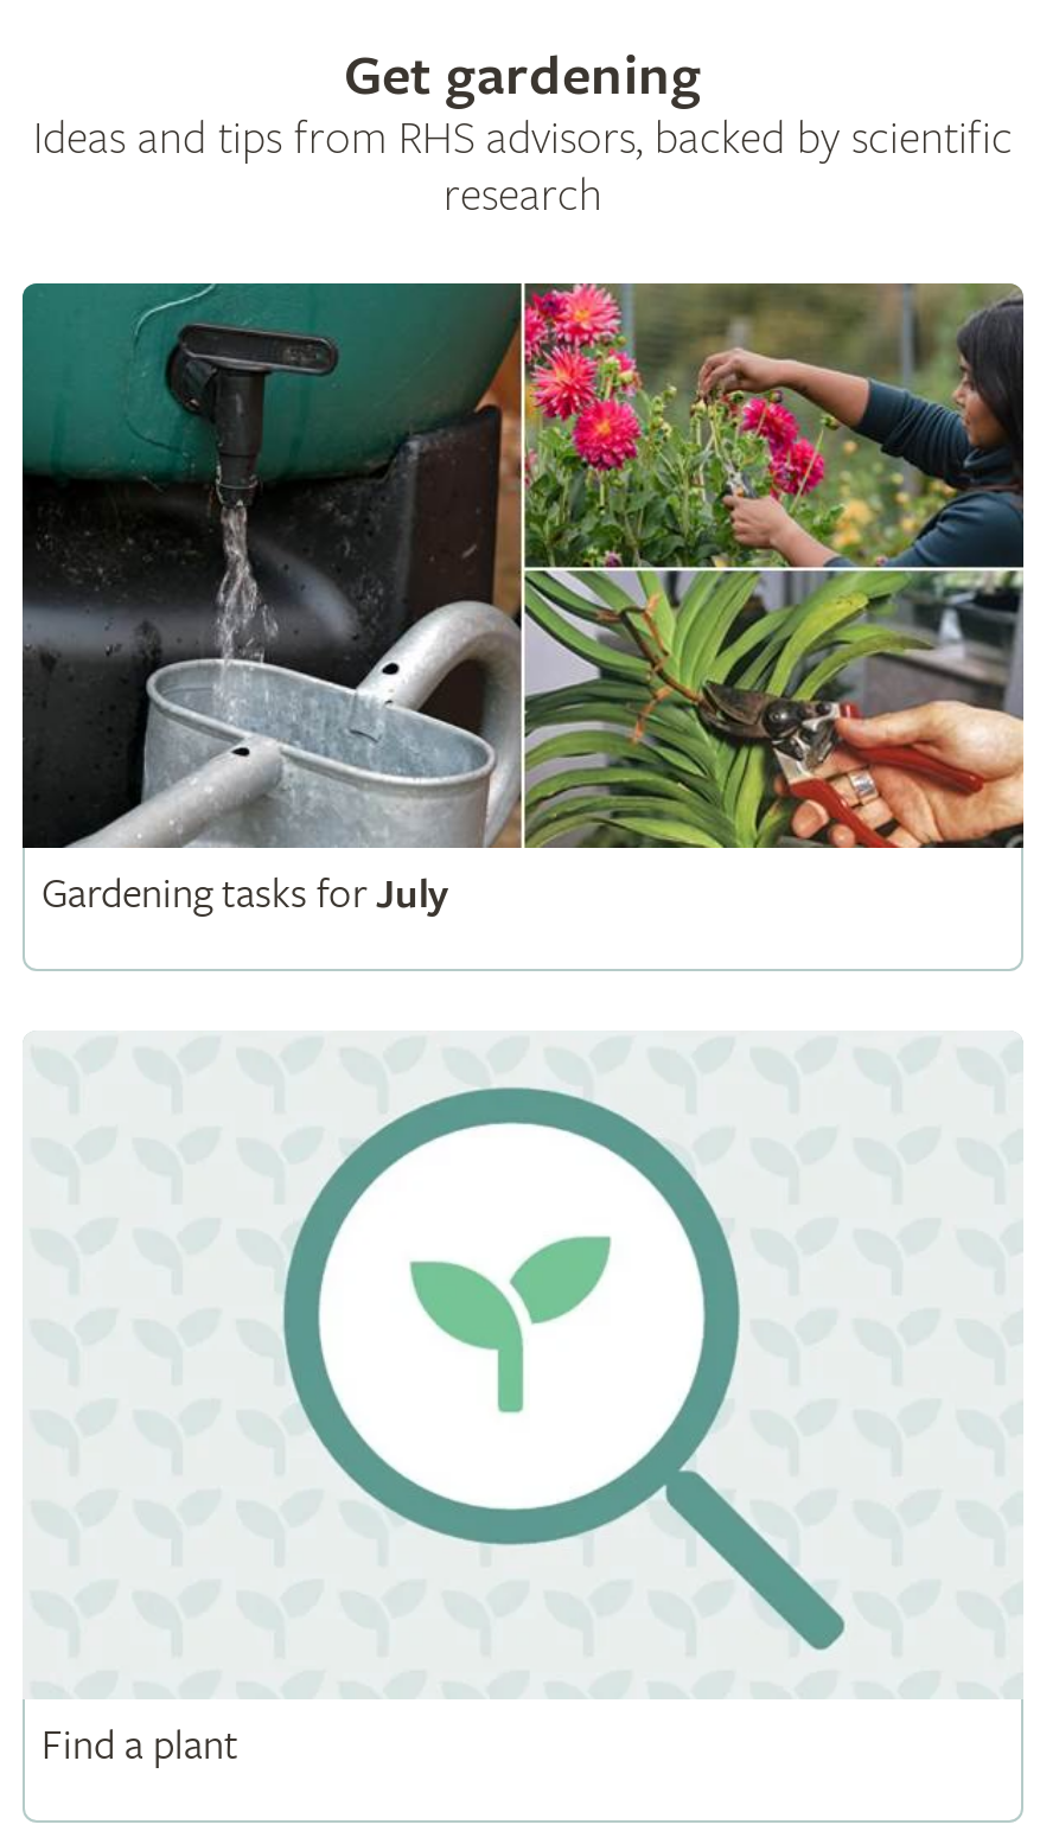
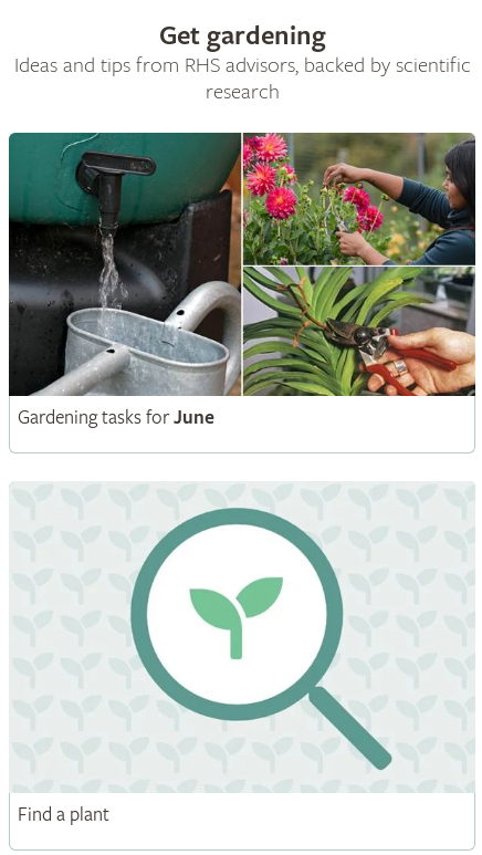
[41,868,449,918] Gardening tasks forJuly -> [18,405,214,429] Gardening tasks forJune

